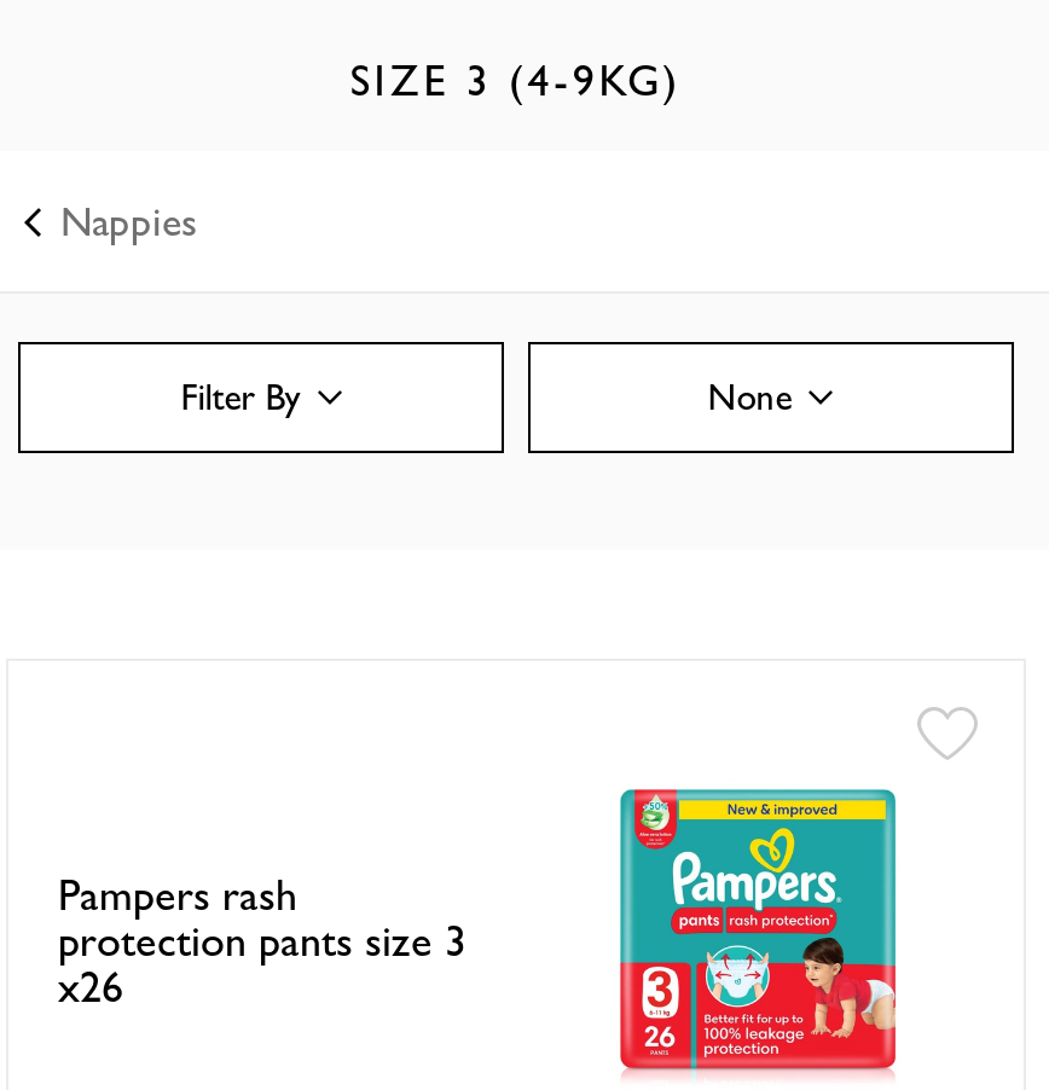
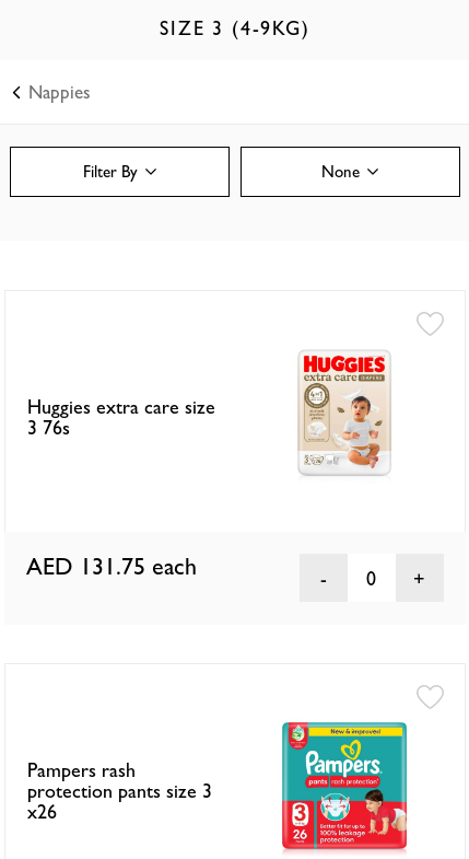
none -> [27,553,376,590] AED 131.75 each | 0
none -> [28,395,216,439] Huggies extra care size | 3 76s
none -> [297,355,391,476] [image]

